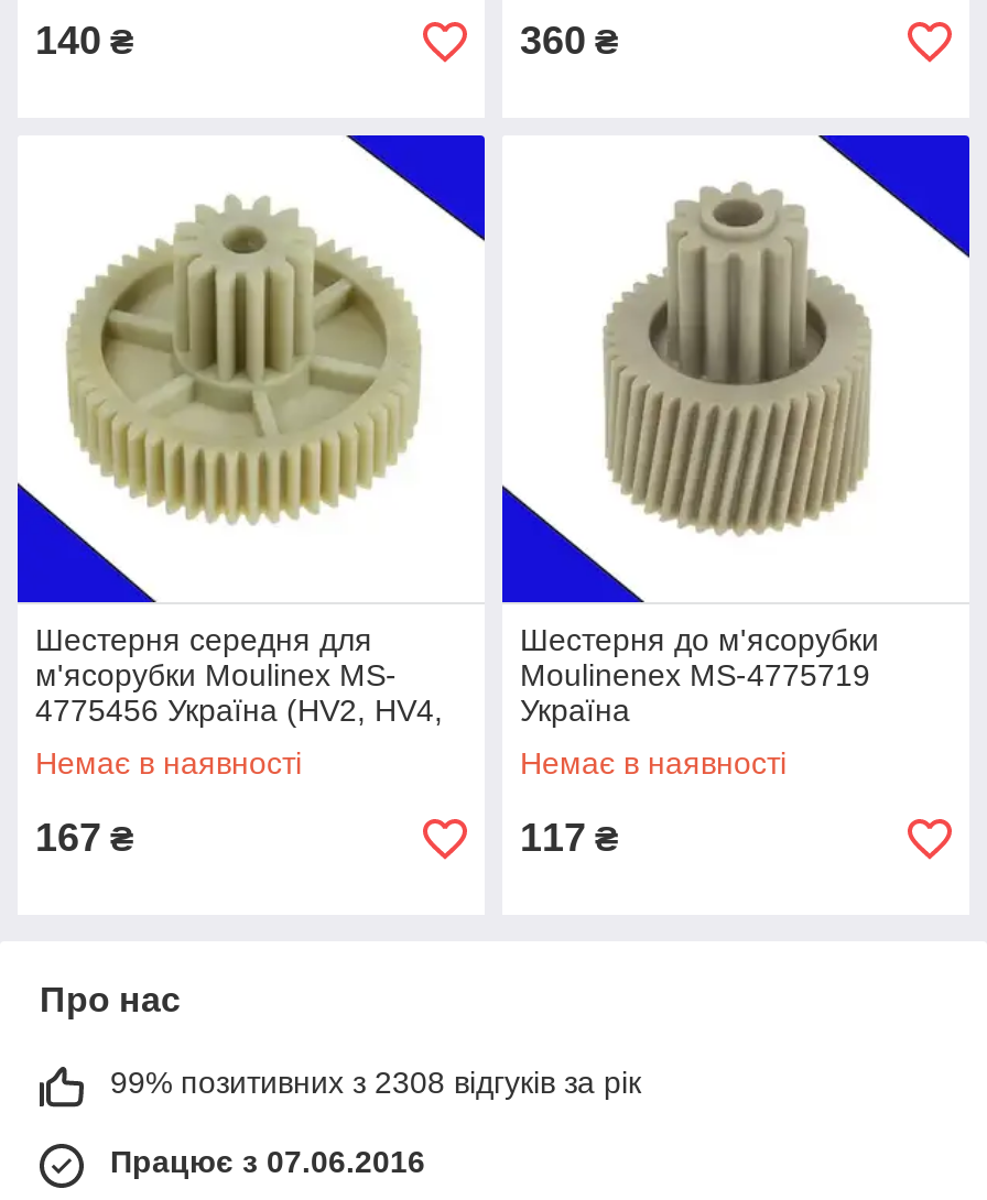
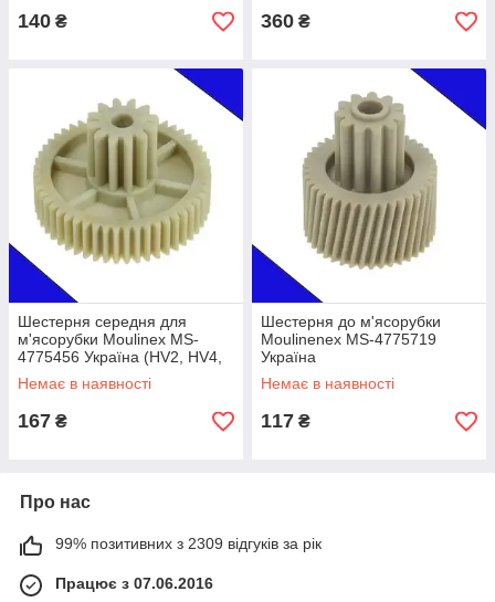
[110,1065,641,1100] 99% позитивних з 2308 відгуків за рік -> [55,535,322,552] 99% позитивних з 2309 відгуків за рік

